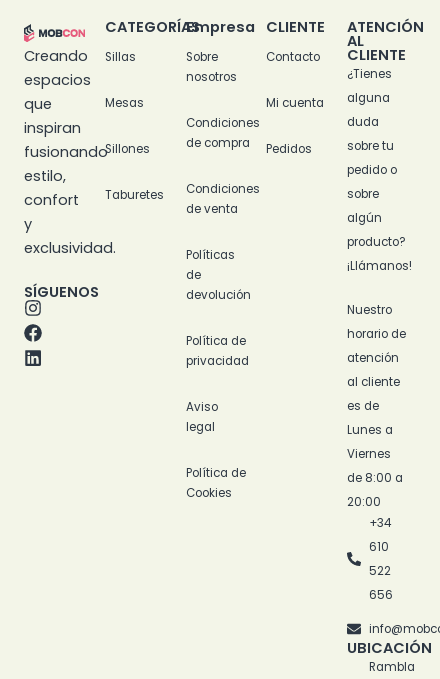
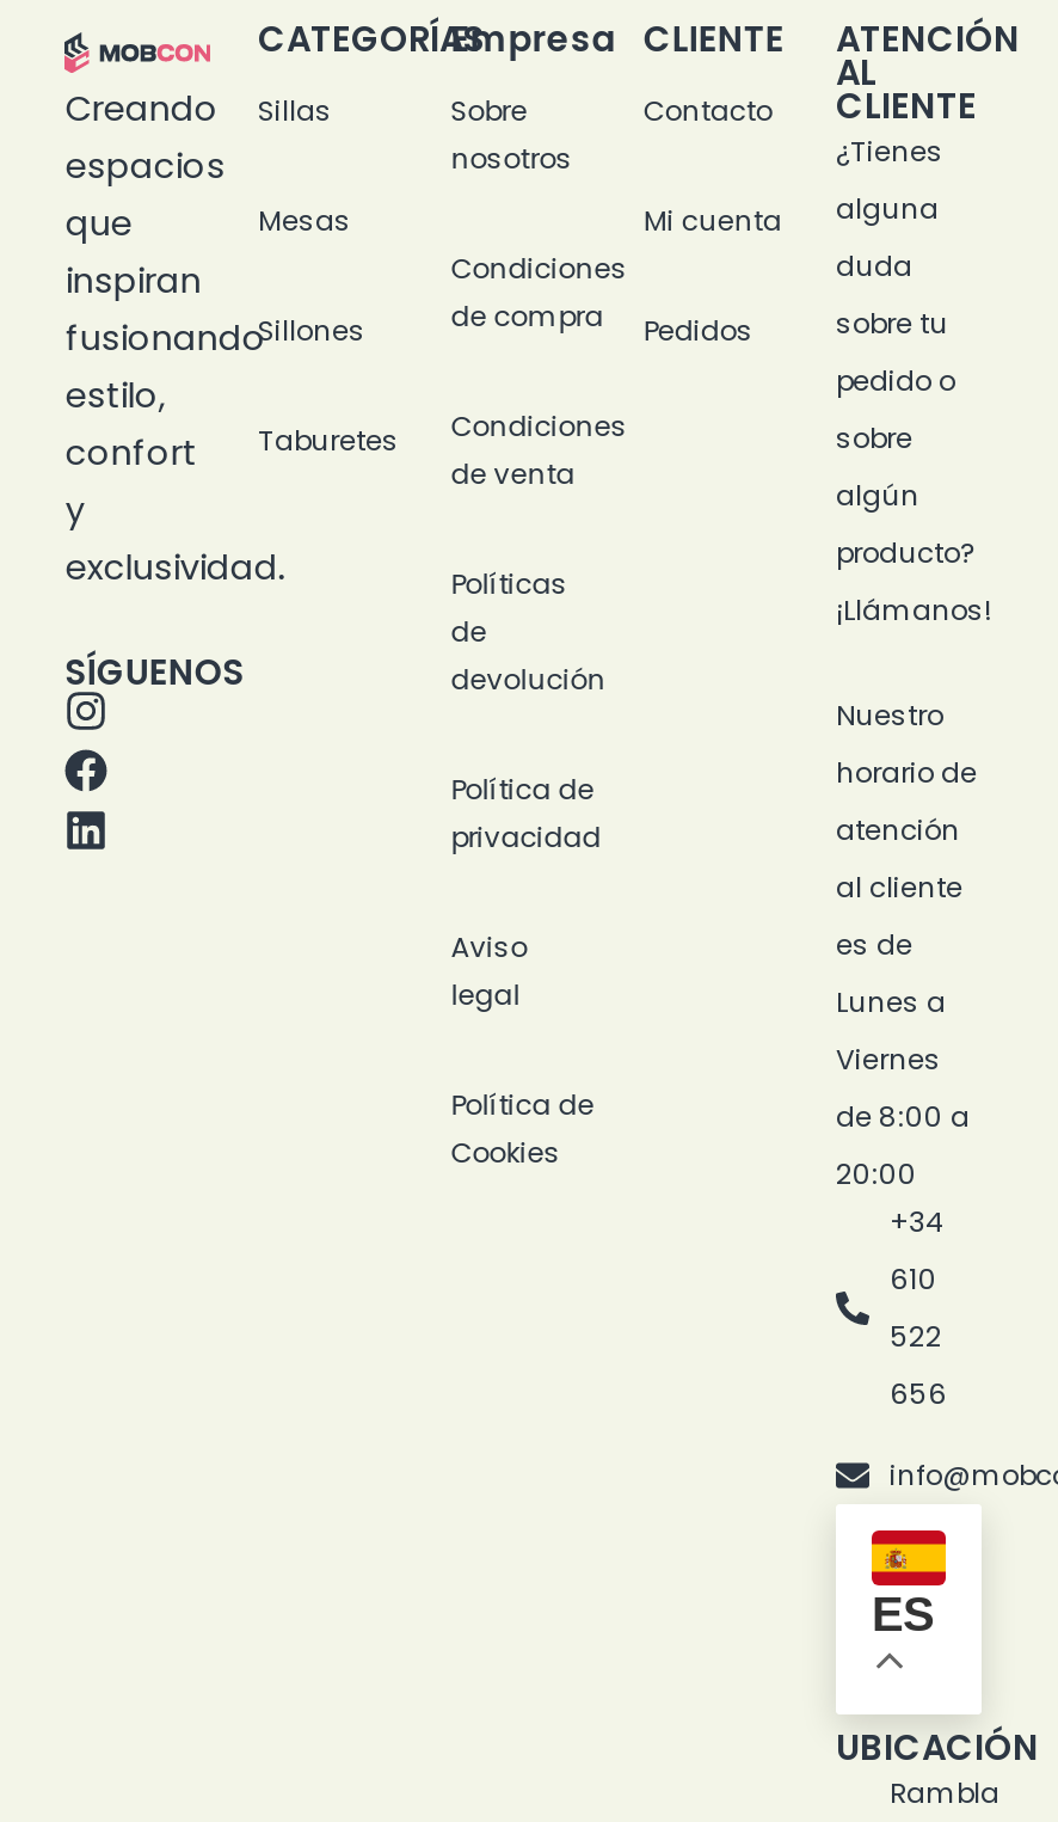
none -> [836,1504,979,1712] [image] | ES

